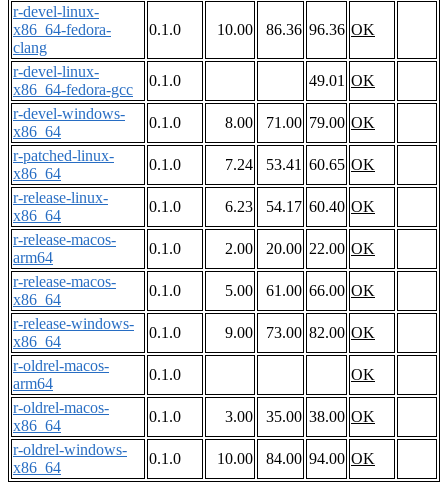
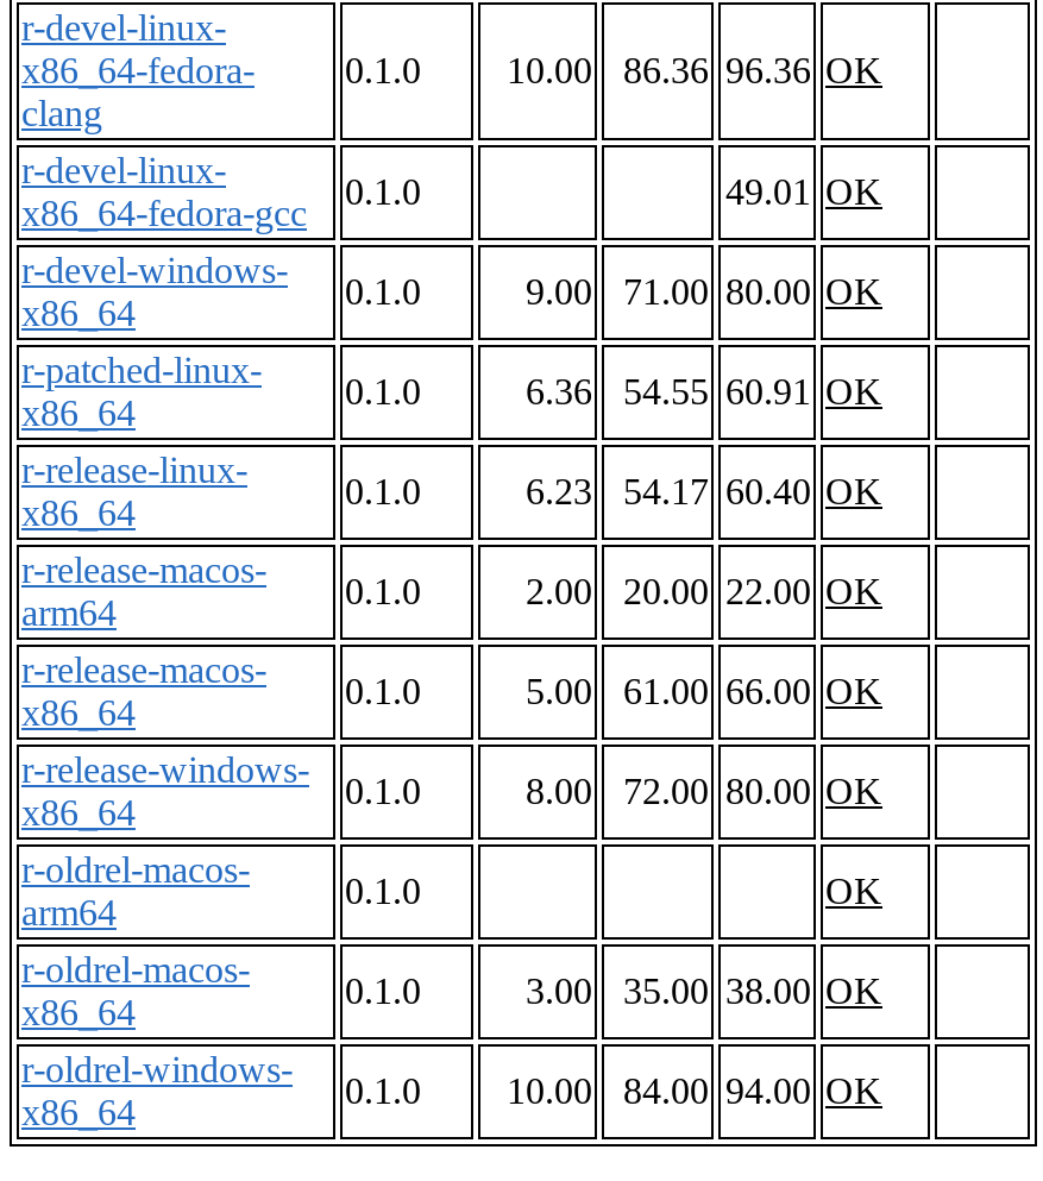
[225,114,253,131] 8.00 -> [526,272,592,312] 9.00
[266,114,375,131] 71.00 79.00 OK -> [623,272,882,312] 71.00 80.00 OK
[225,156,253,173] 7.24 -> [526,372,592,412] 6.36
[266,156,375,173] 53.41 60.65 OK -> [623,372,882,412] 54.55 60.91 OK
[225,324,253,341] 9.00 -> [526,771,592,812] 8.00
[266,324,375,341] 73.00 82.00 OK -> [623,771,882,812] 72.00 80.00 OK

